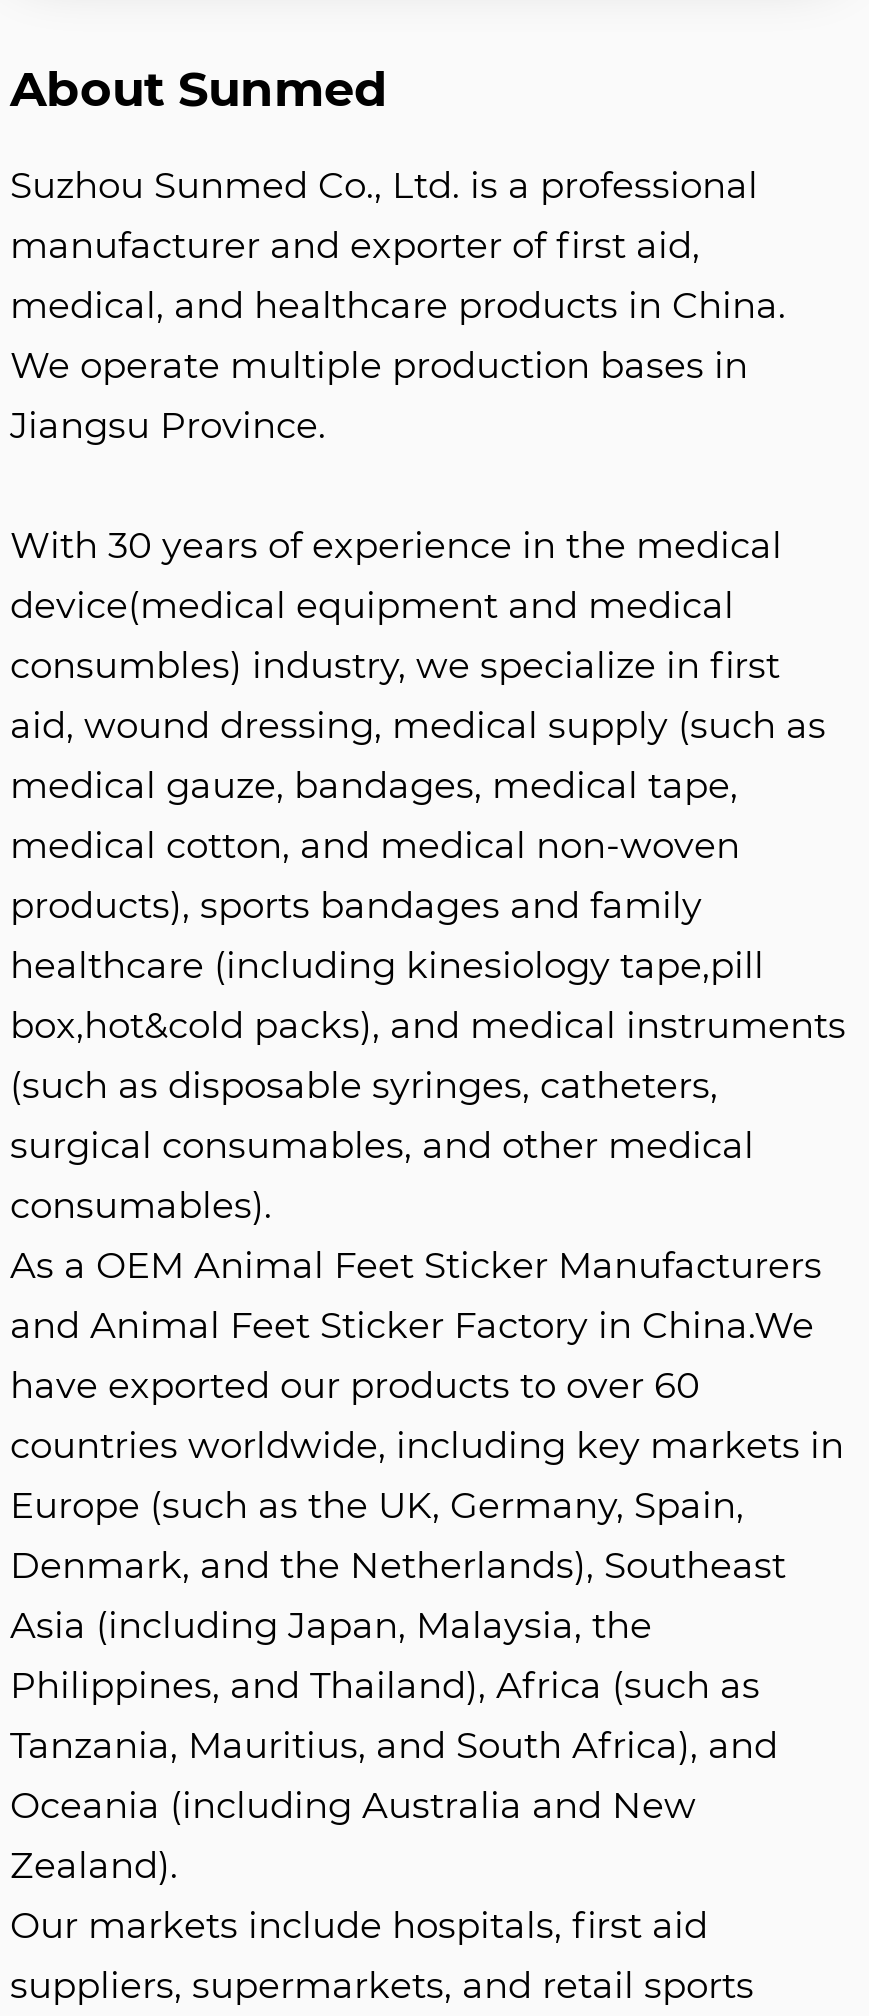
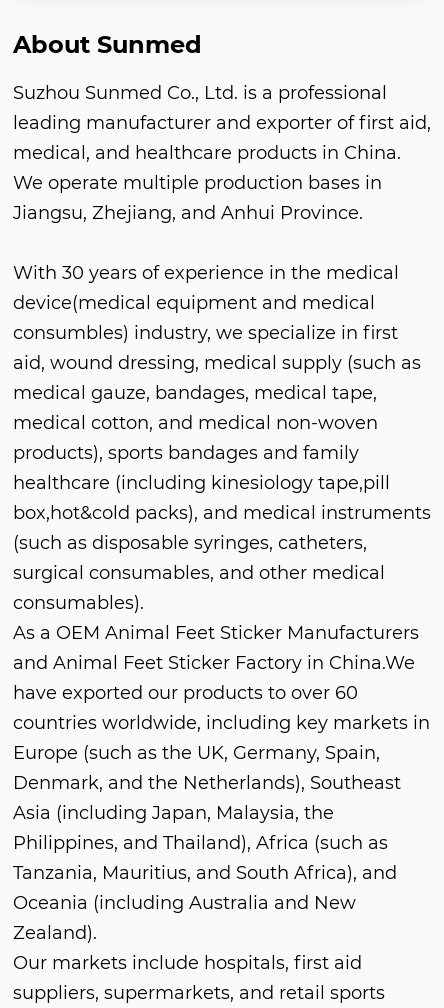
[10,223,700,267] manufacturer and exporter of first aid, -> [13,111,431,133] leading manufacturer and exporter of first aid,
[10,403,326,447] Jiangsu Province. -> [13,201,363,223] Jiangsu, Zhejiang, and Anhui Province.

